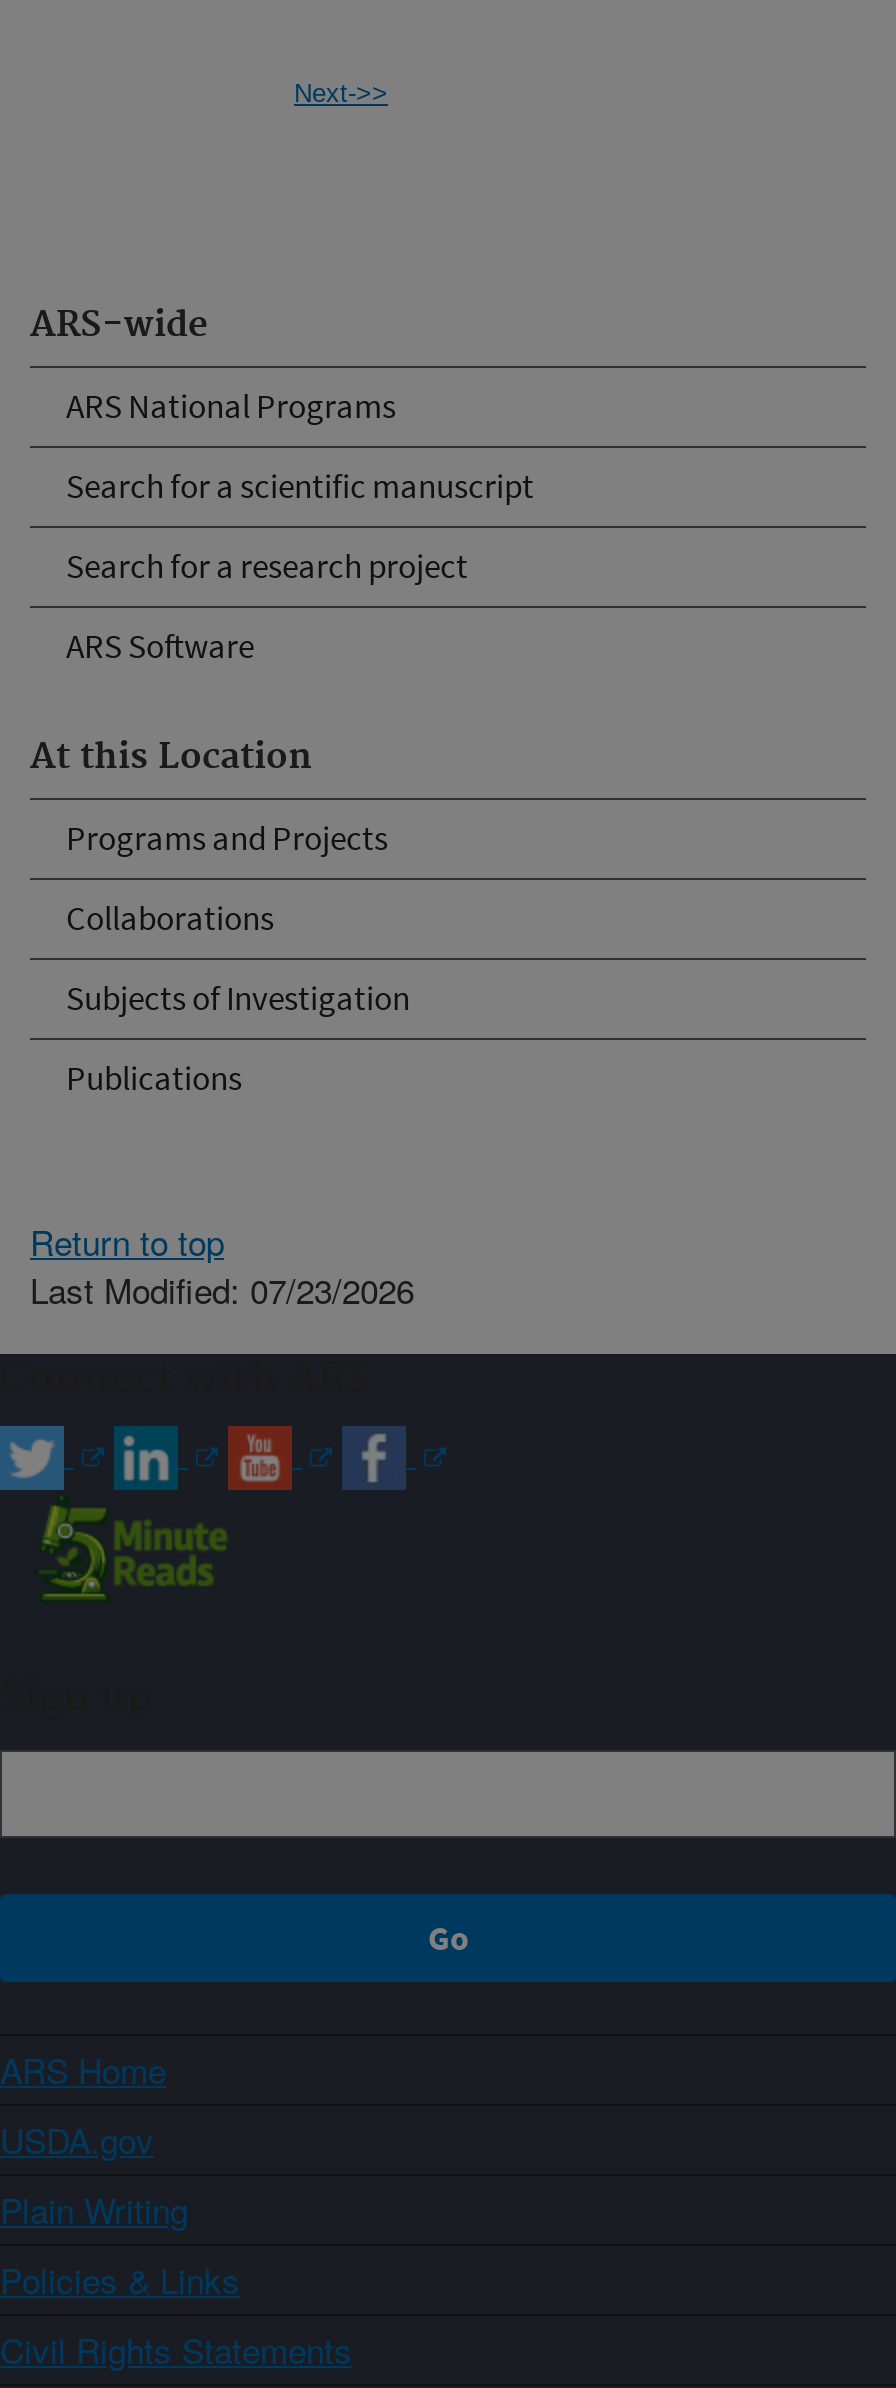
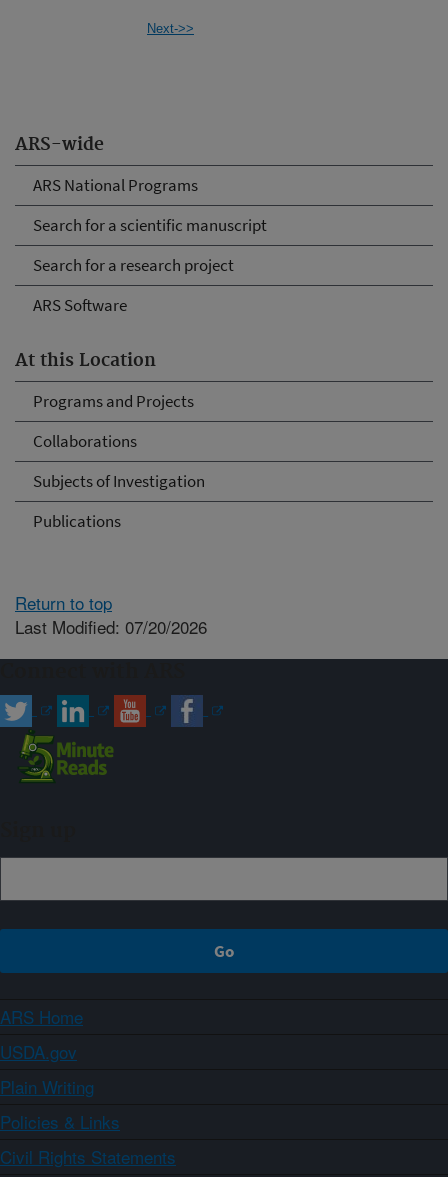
[30,1263,414,1313] Last Modified: 07/23/2026 -> [15,613,207,638] Last Modified: 07/20/2026

